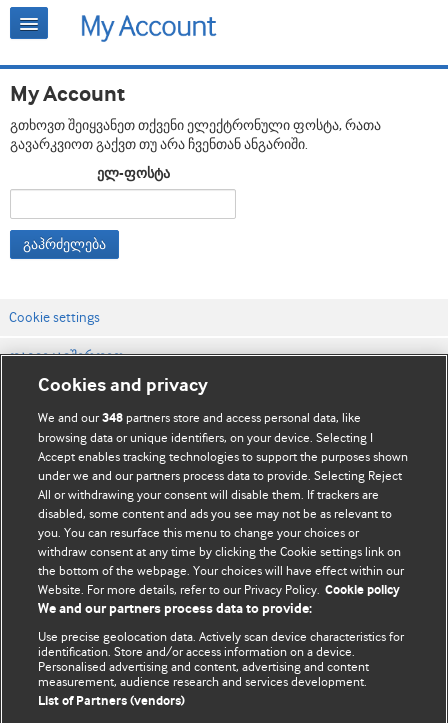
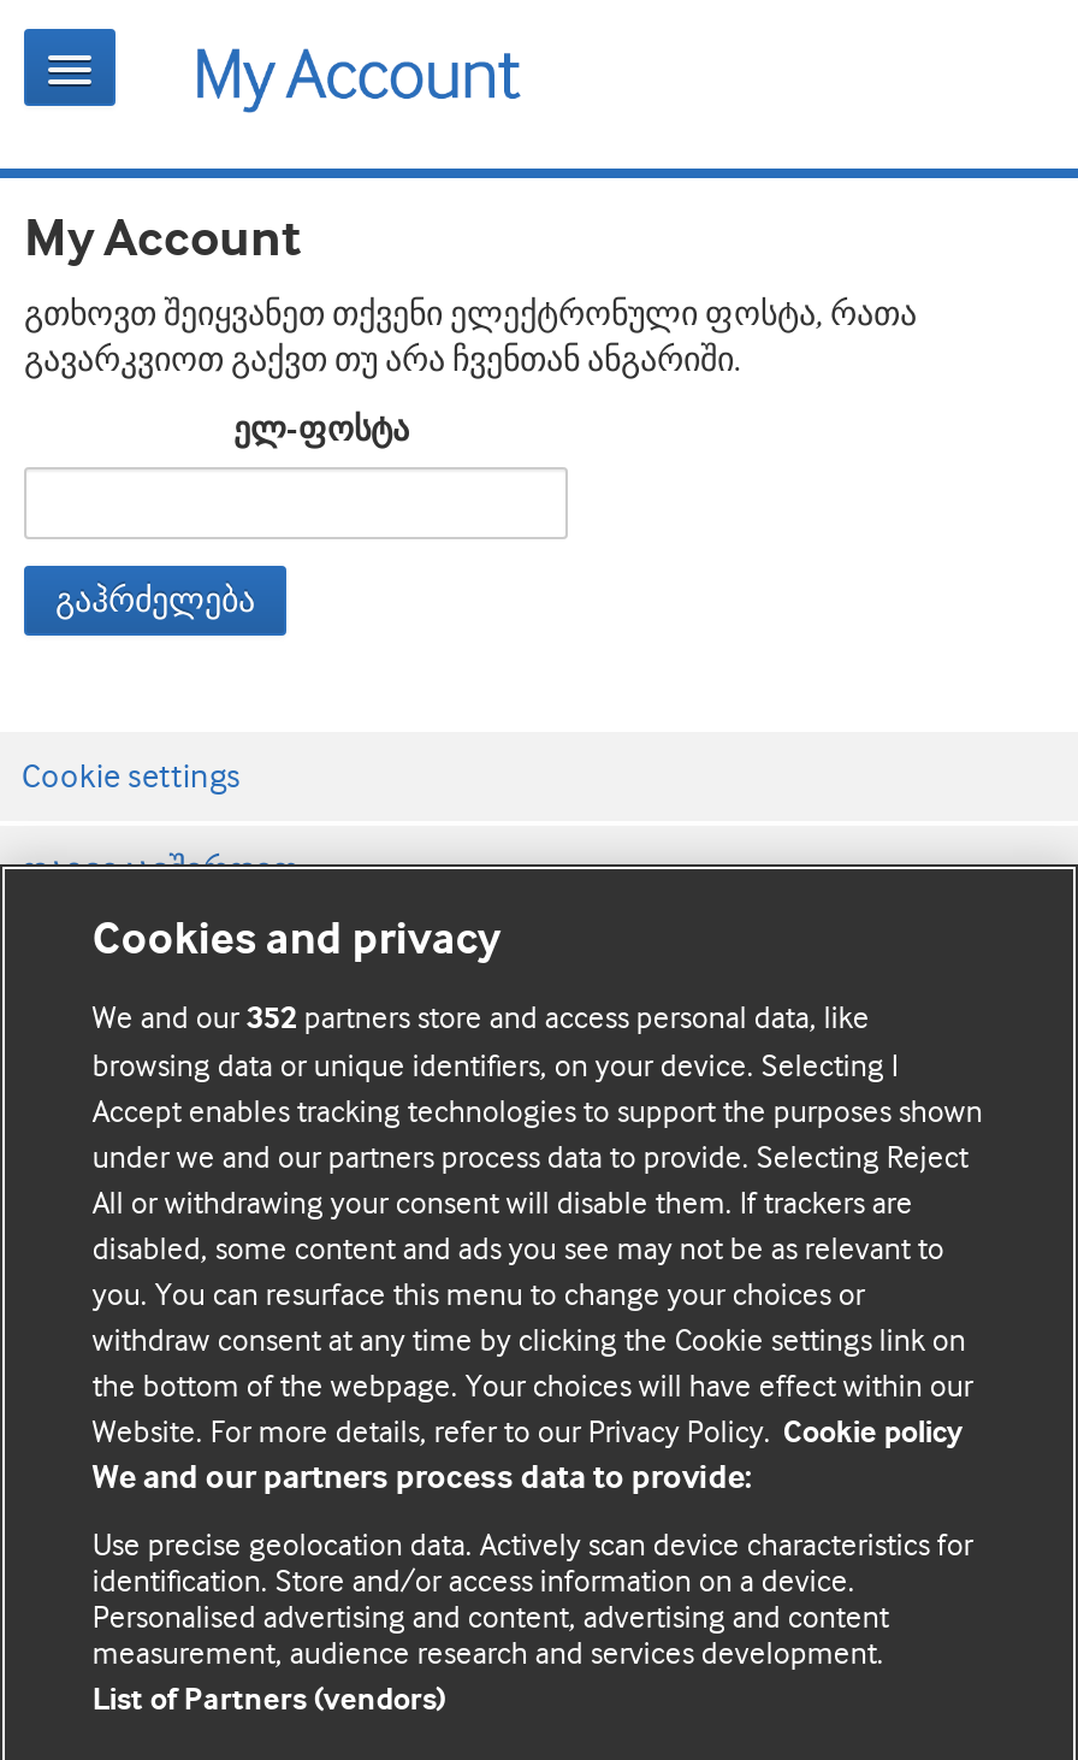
[38,410,361,426] We and our 348 partners store and access personal data, like -> [92,999,870,1038] We and our 352 partners store and access personal data, like

